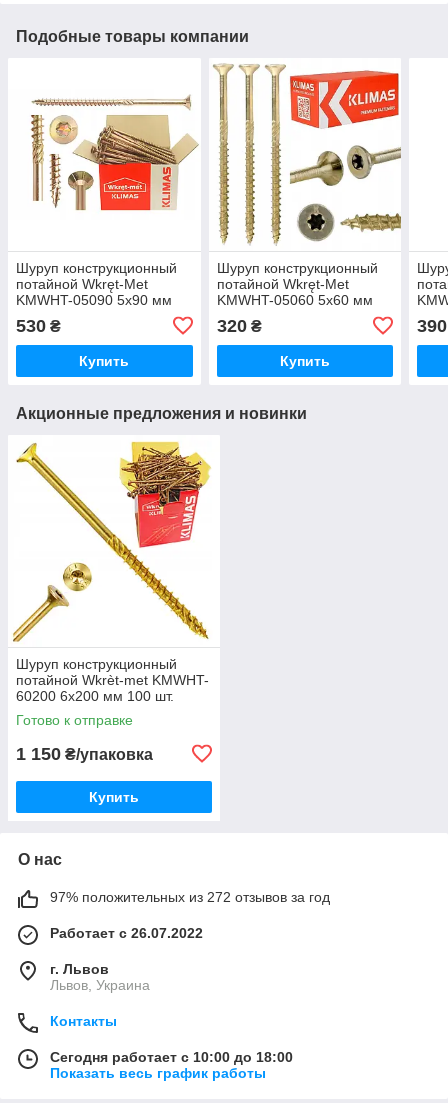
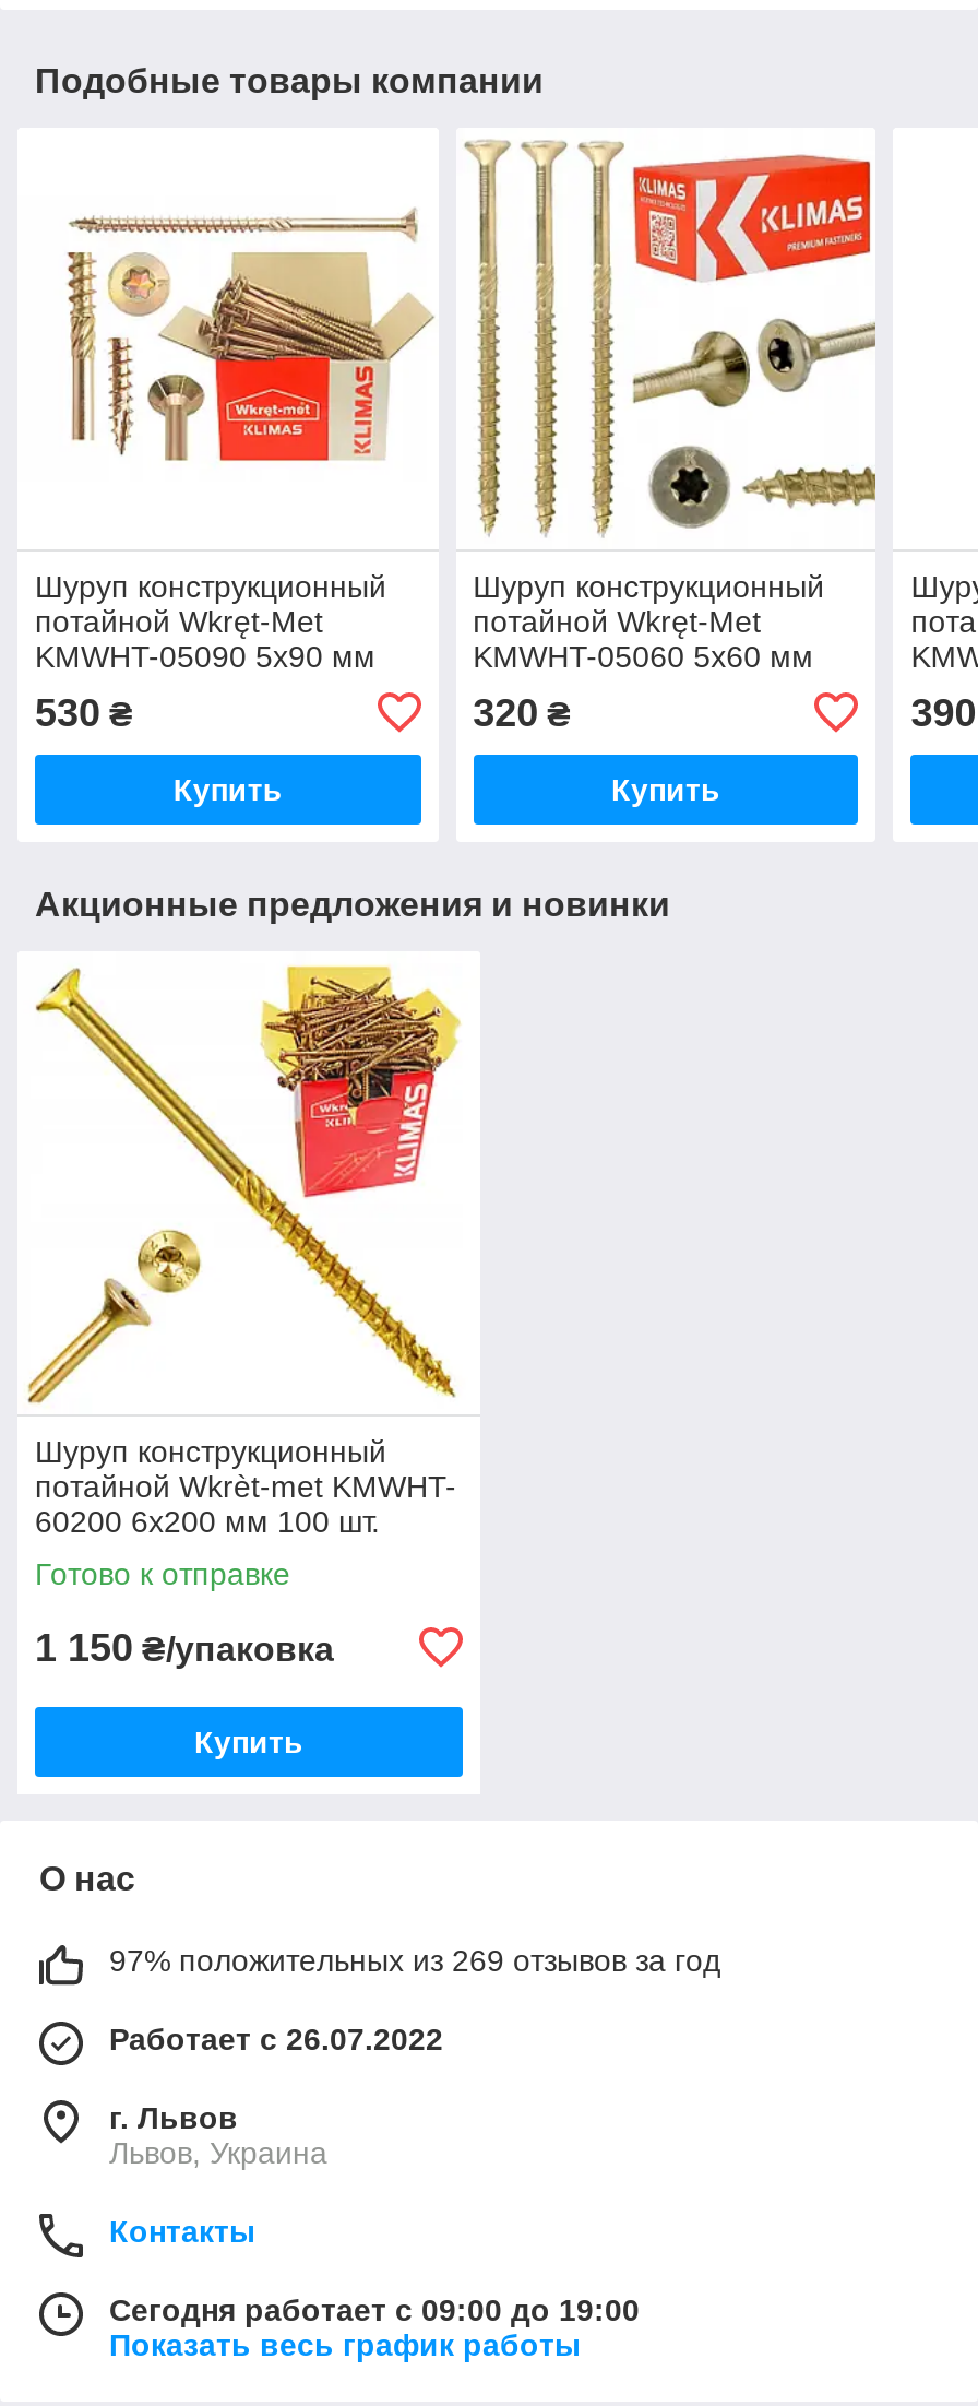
[50,889,330,905] 97% положительных из 272 отзывов за год -> [109,1943,720,1978] 97% положительных из 269 отзывов за год
[50,1049,293,1065] Сегодня работает с 10:00 до 18:00 -> [109,2292,640,2327] Сегодня работает с 09:00 до 19:00

